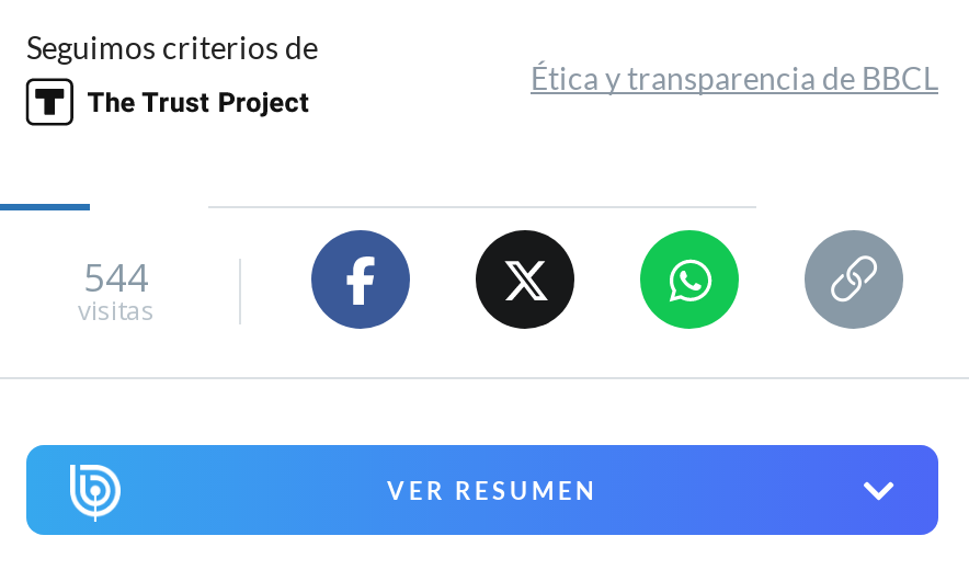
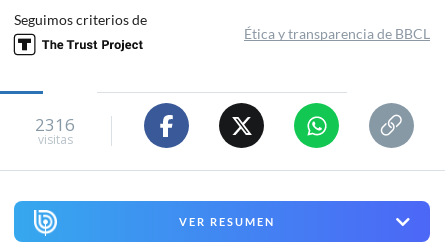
[83,252,149,303] 544 -> [35,113,75,136] 2316

